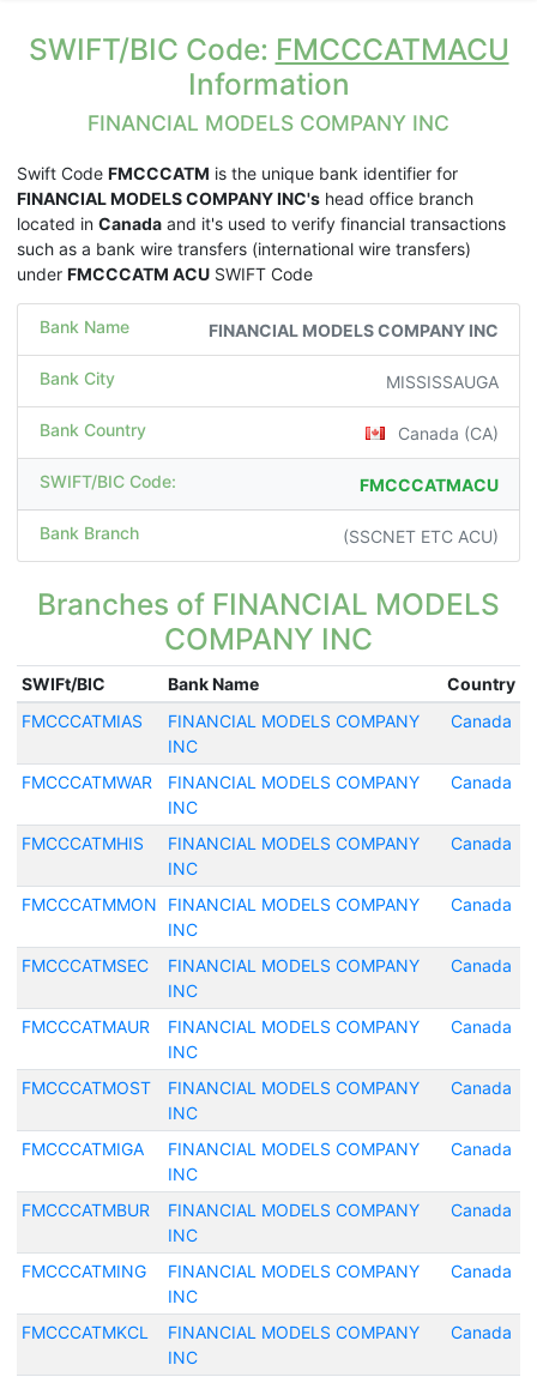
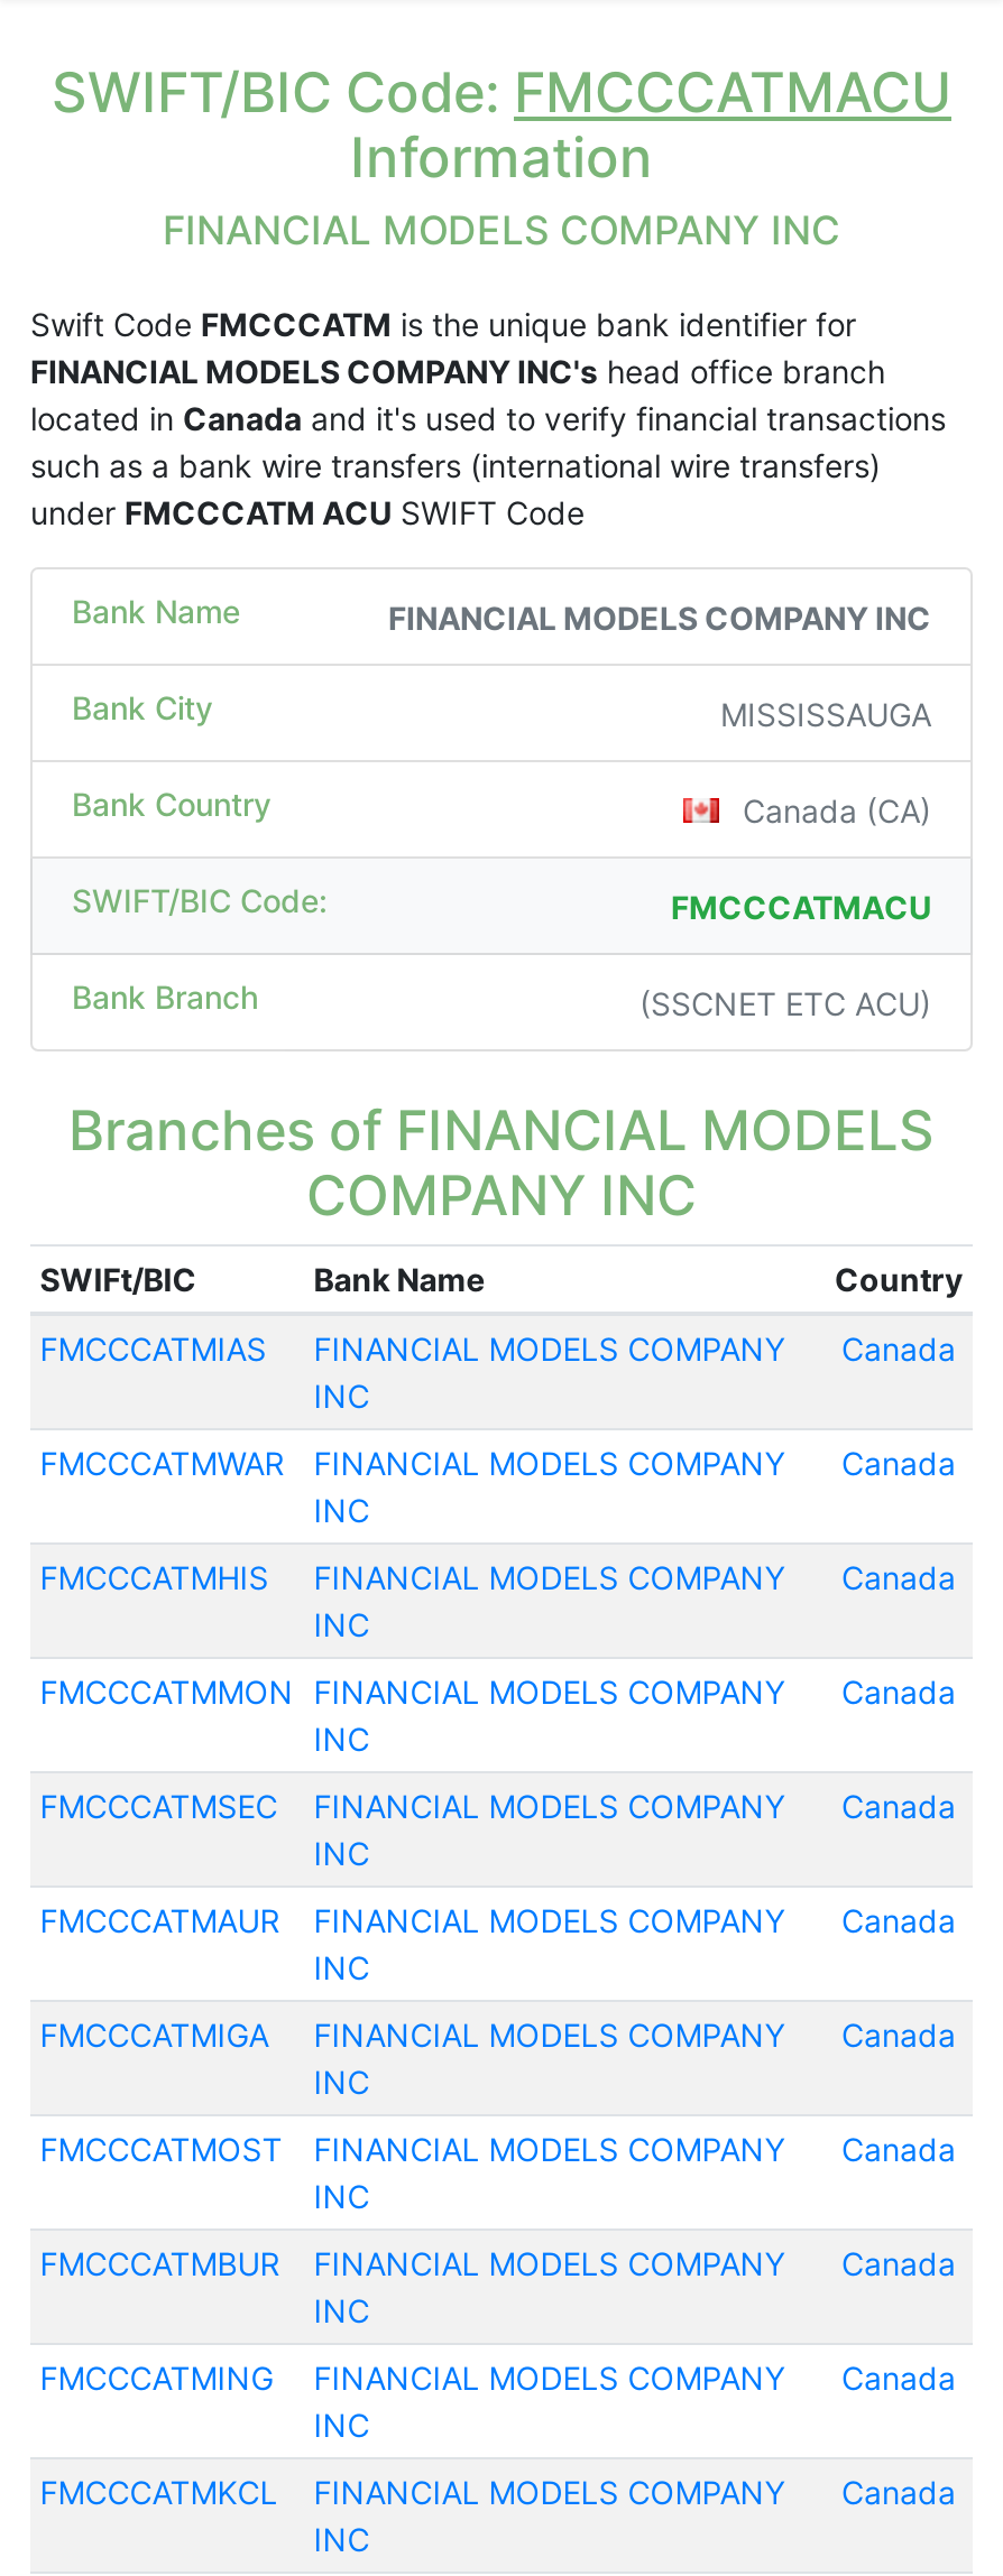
moved [22,1078,151,1098] -> [40,2130,282,2168]: FMCCCATMOST
moved [22,1139,144,1159] -> [40,2016,269,2054]: FMCCCATMIGA

